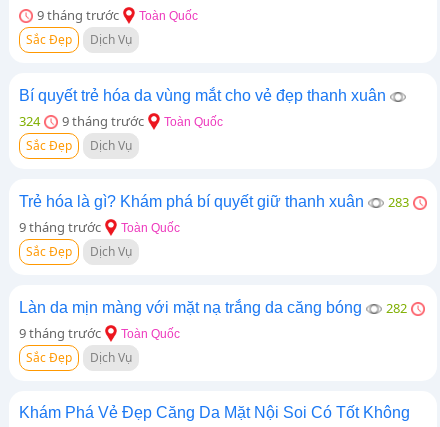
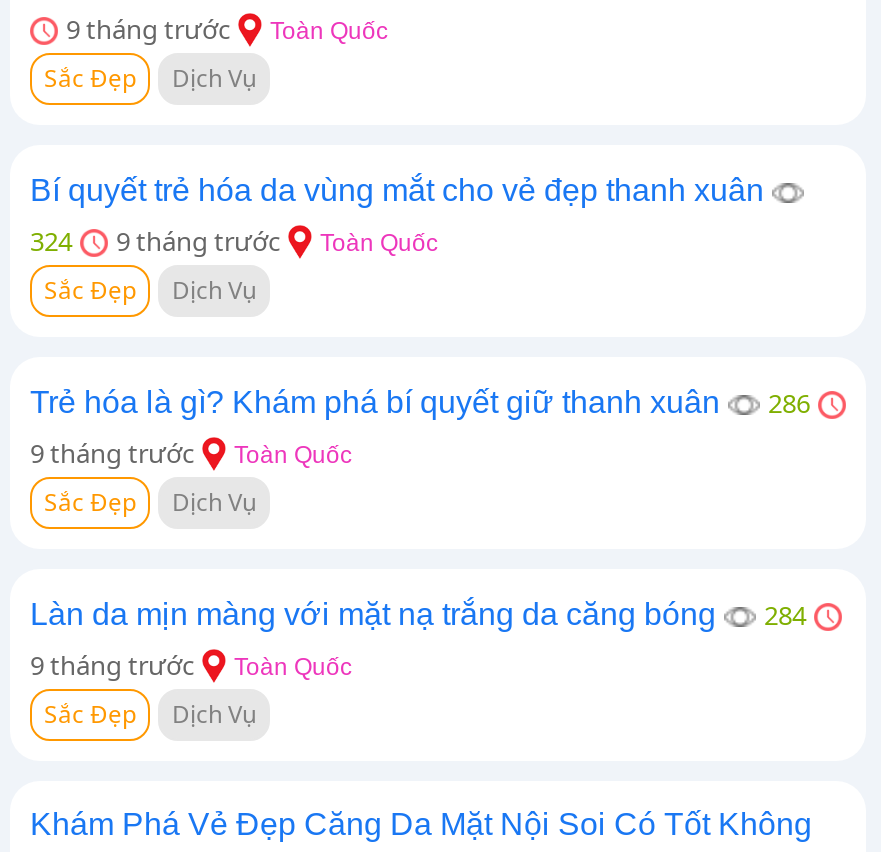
[19,193,409,211] Trẻ hóa là gì? Khám phá bí quyết giữ thanh xuân 283 -> [30,385,810,421] Trẻ hóa là gì? Khám phá bí quyết giữ thanh xuân 286
[19,299,407,317] Làn da mịn màng với mặt nạ trắng da căng bóng 282 -> [30,597,806,633] Làn da mịn màng với mặt nạ trắng da căng bóng 284

